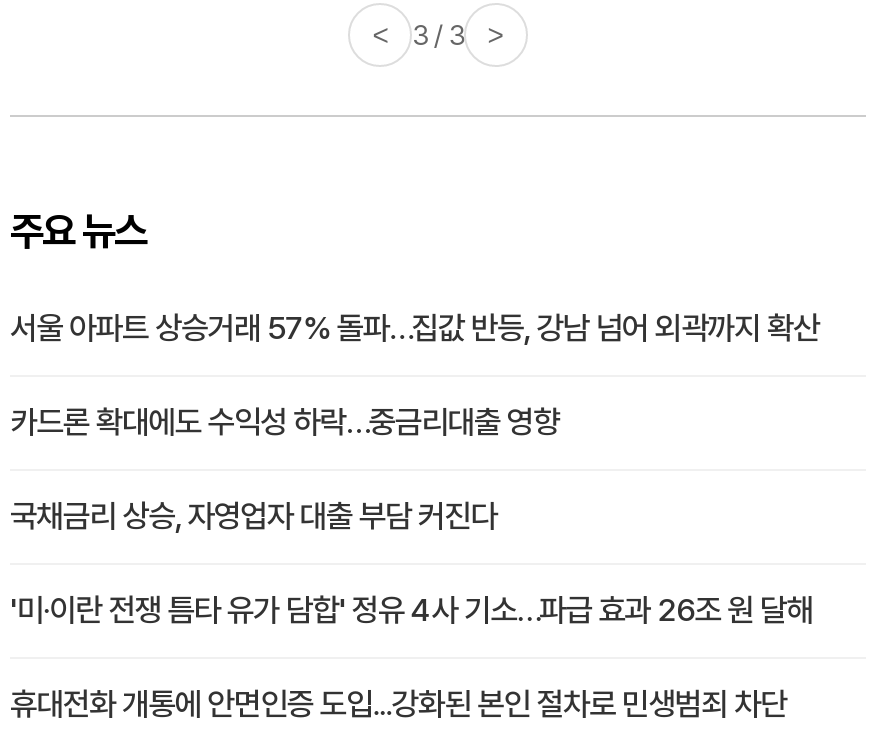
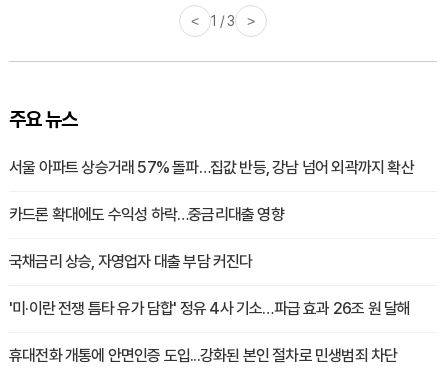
[412,20,464,52] 3 / 3 -> [211,13,235,29] 1 / 3

